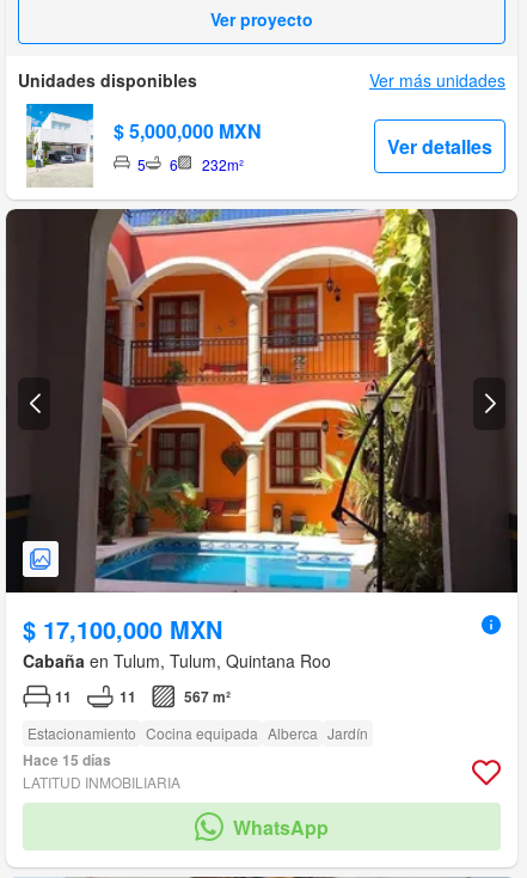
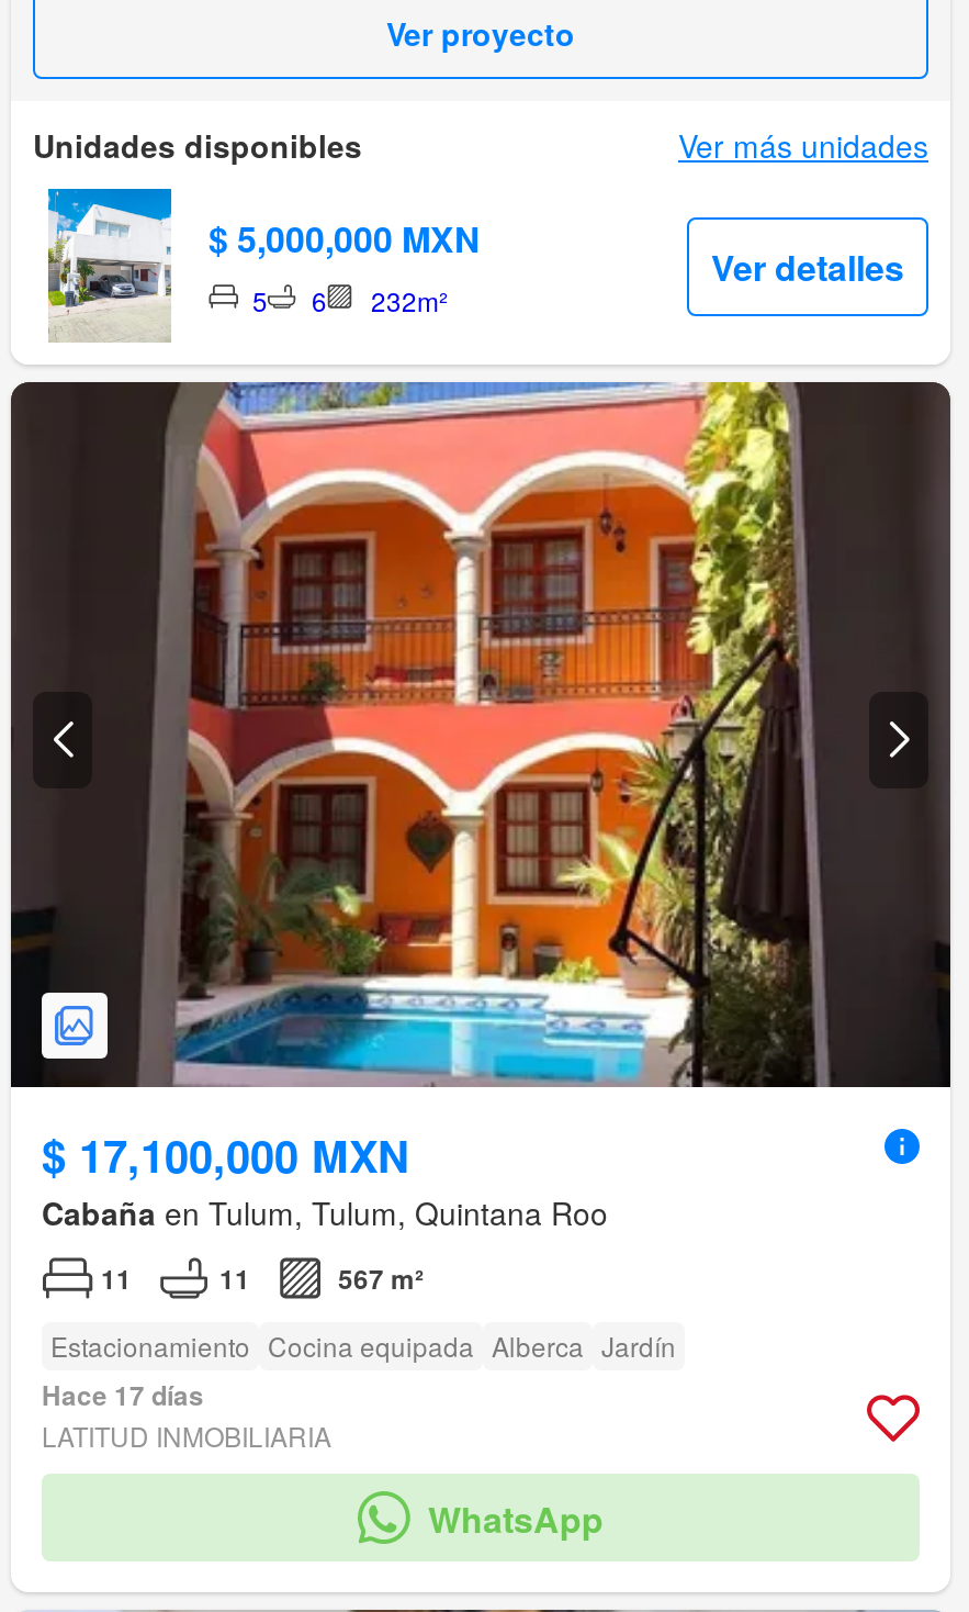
[23,749,111,770] Hace 15 días -> [42,1375,204,1414] Hace 17 días

